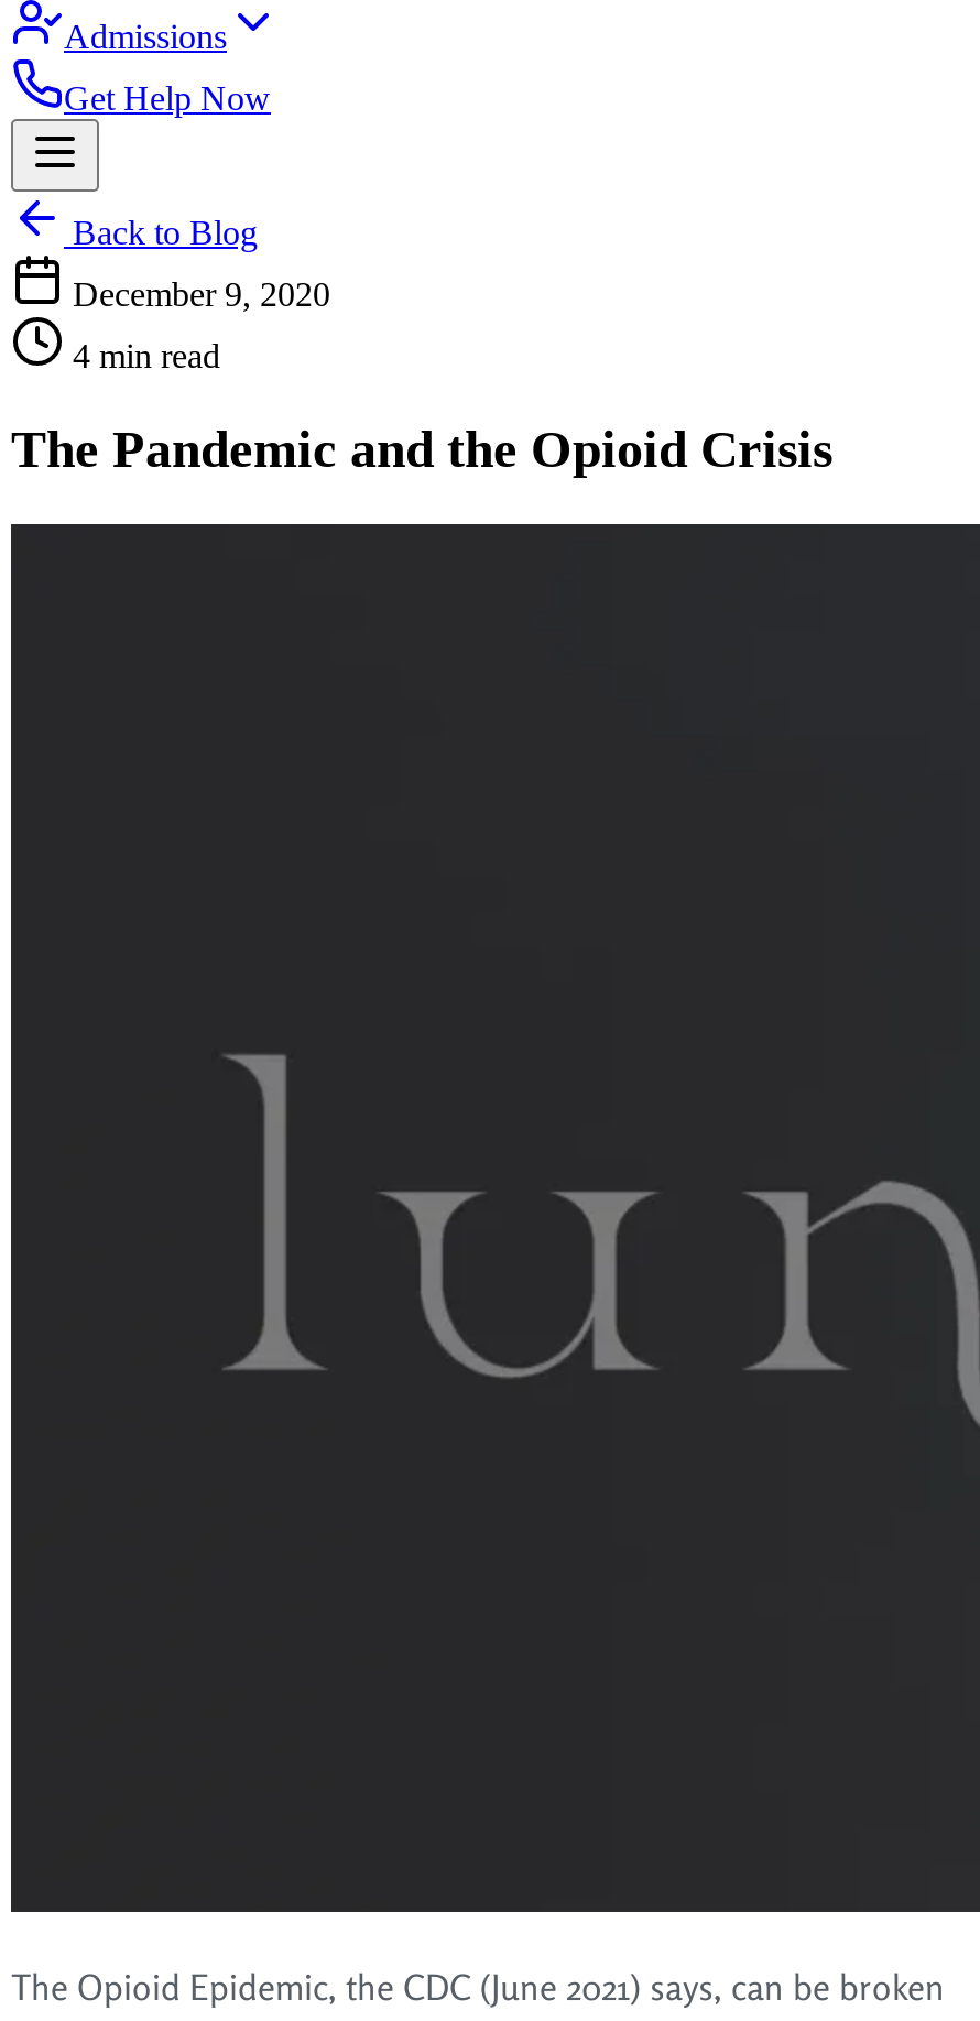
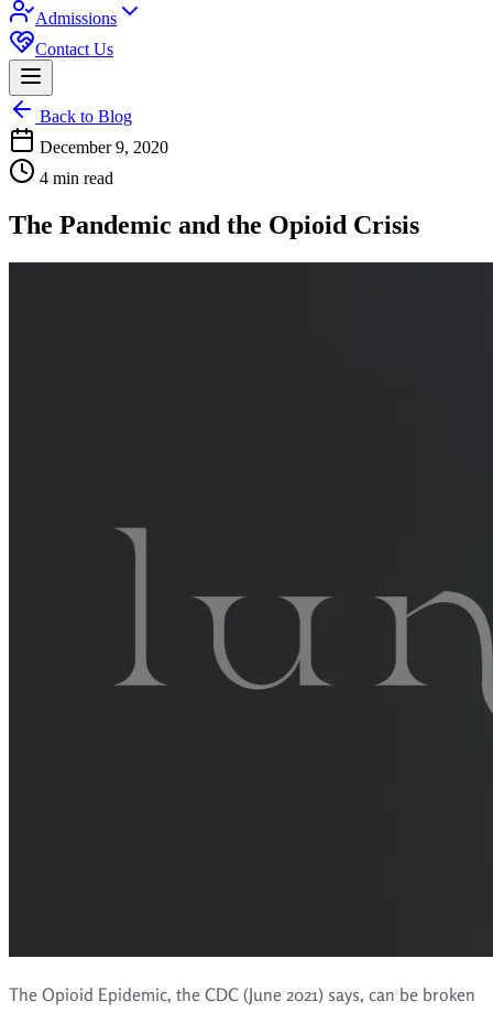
[64,79,271,117] Get Help Now -> [35,40,113,58] Contact Us

